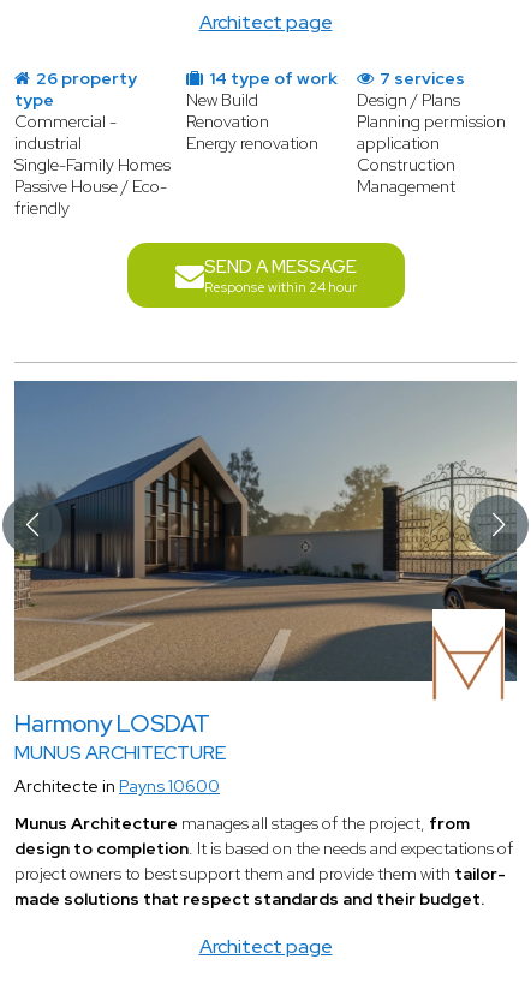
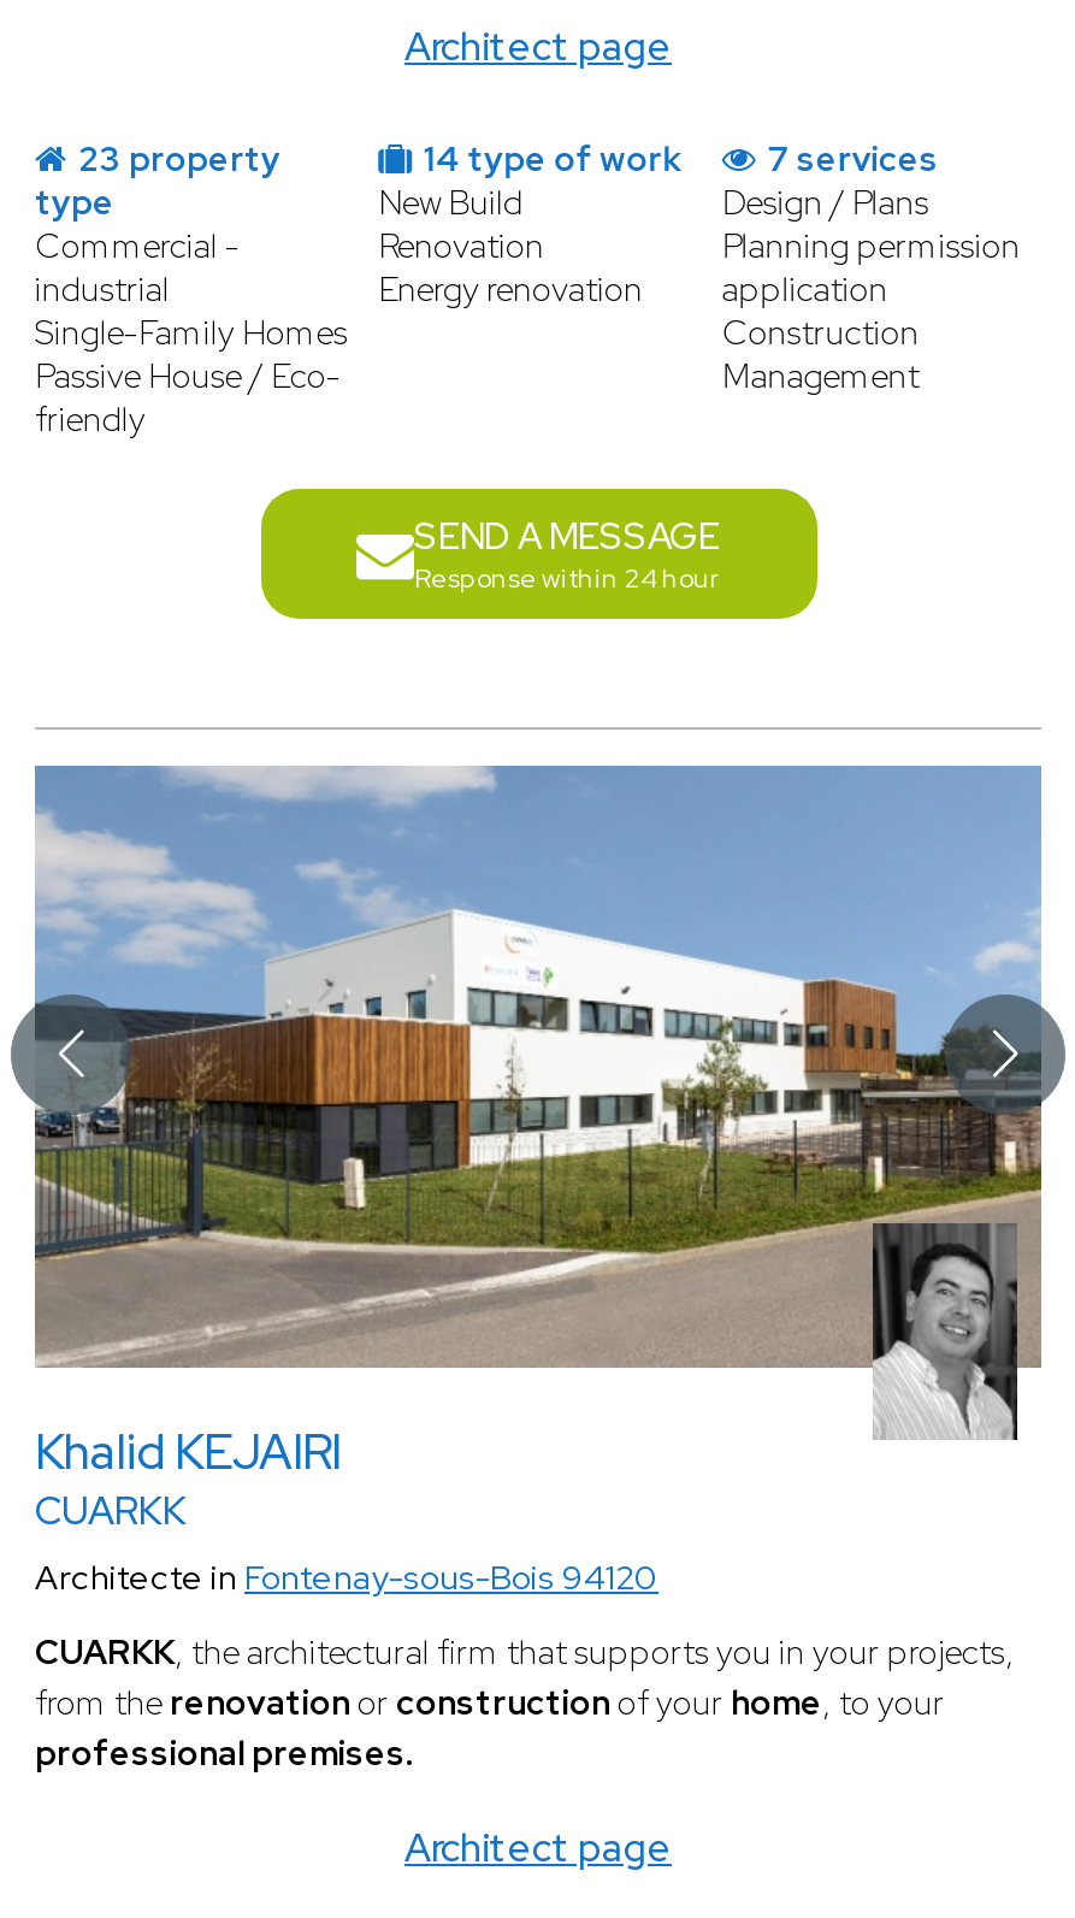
[32,68,137,89] 26 property -> [71,138,280,182] 23 property
[14,381,518,766] [image] | Harmony LOSDAT | MUNUS ARCHITECTURE -> [35,766,1044,1537] [image] | Khalid KEJAIRI | CUARKK
[14,776,220,797] Architecte in Payns 10600 -> [35,1557,658,1600] Architecte in Fontenay-sous-Bois 94120
[14,813,513,910] Munus Architecture manages all stages of the project, from | design to completion. It is based on the needs and expectations of | project owners to best support them and provide them with tailor- | made solutions that respect standards and their budget. -> [35,1631,1015,1776] CUARKK, the architectural firm that supports you in your projects, | from the renovation or construction of your home, to your | professional premises.

